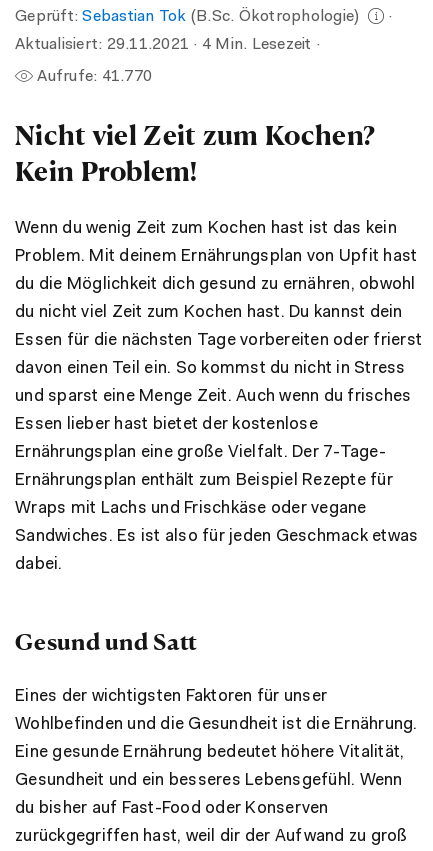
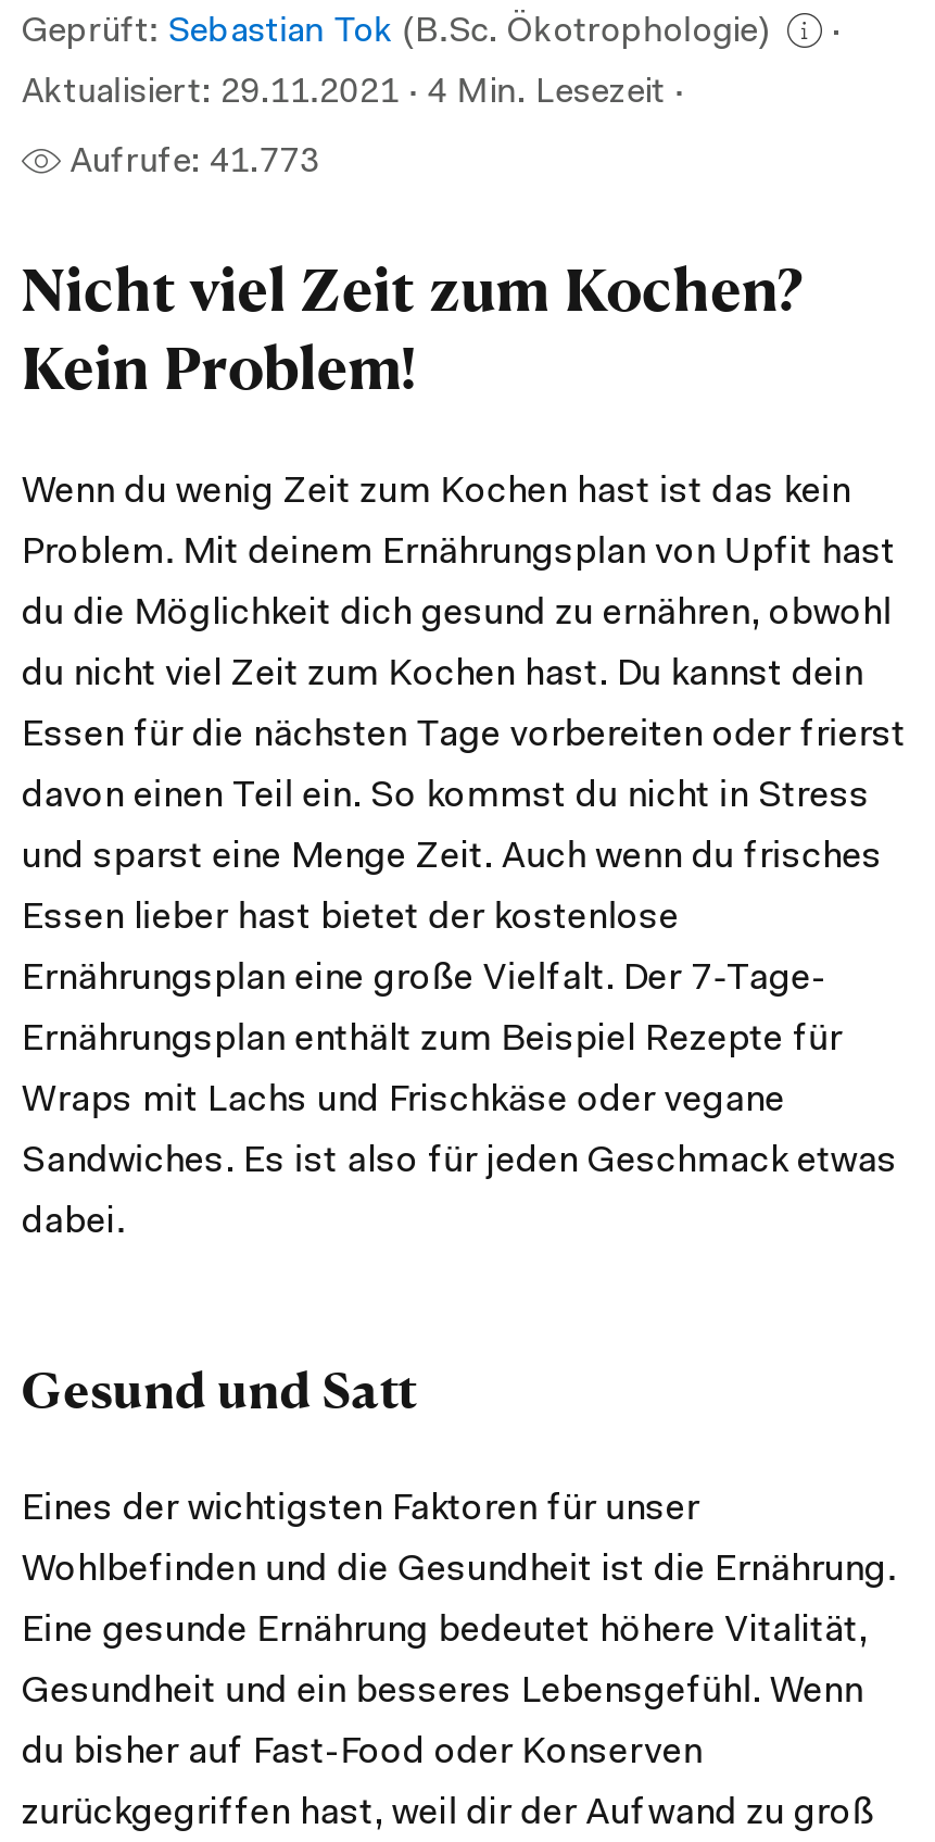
[37,68,152,84] Aufrufe: 41.770 -> [70,145,319,179] Aufrufe: 41.773

